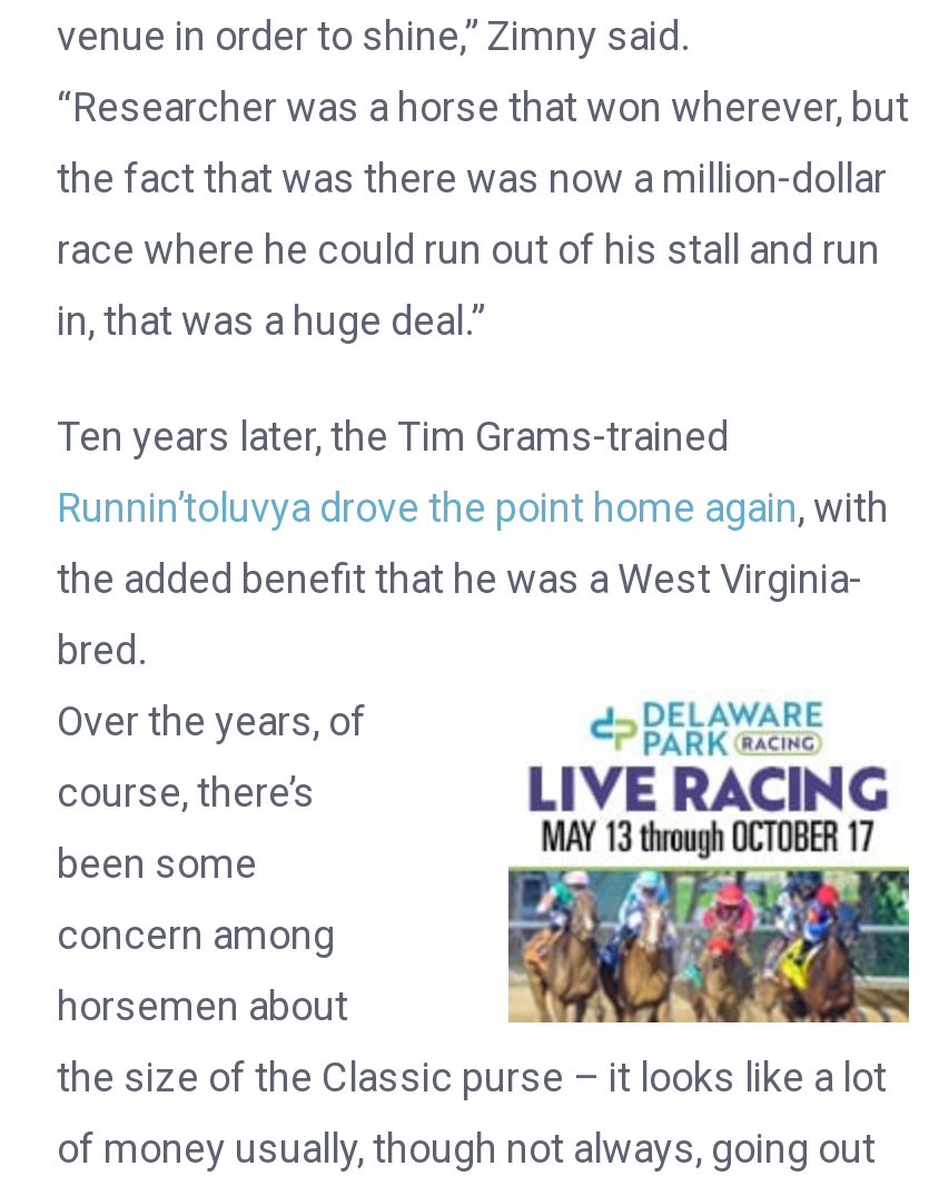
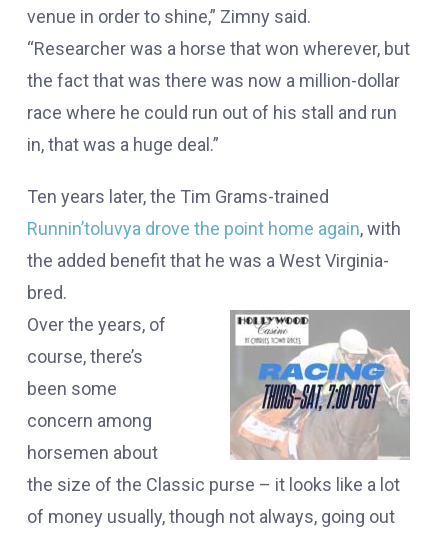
[506,689,911,1025] [image] -> [229,309,411,460] [image]

